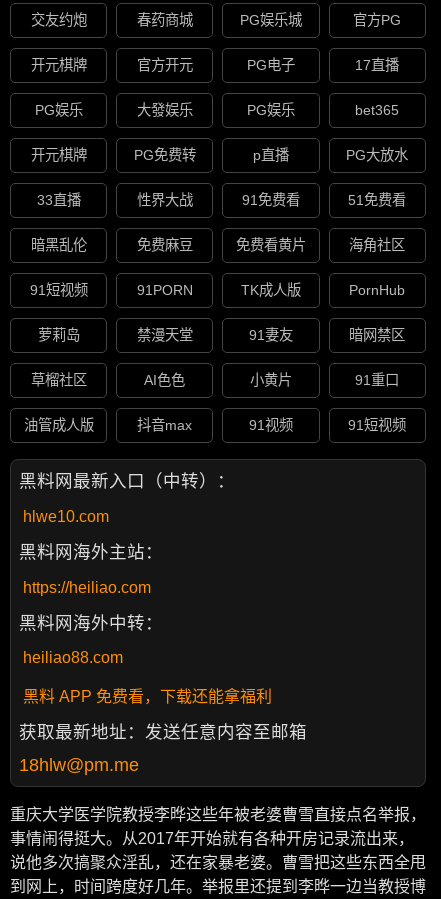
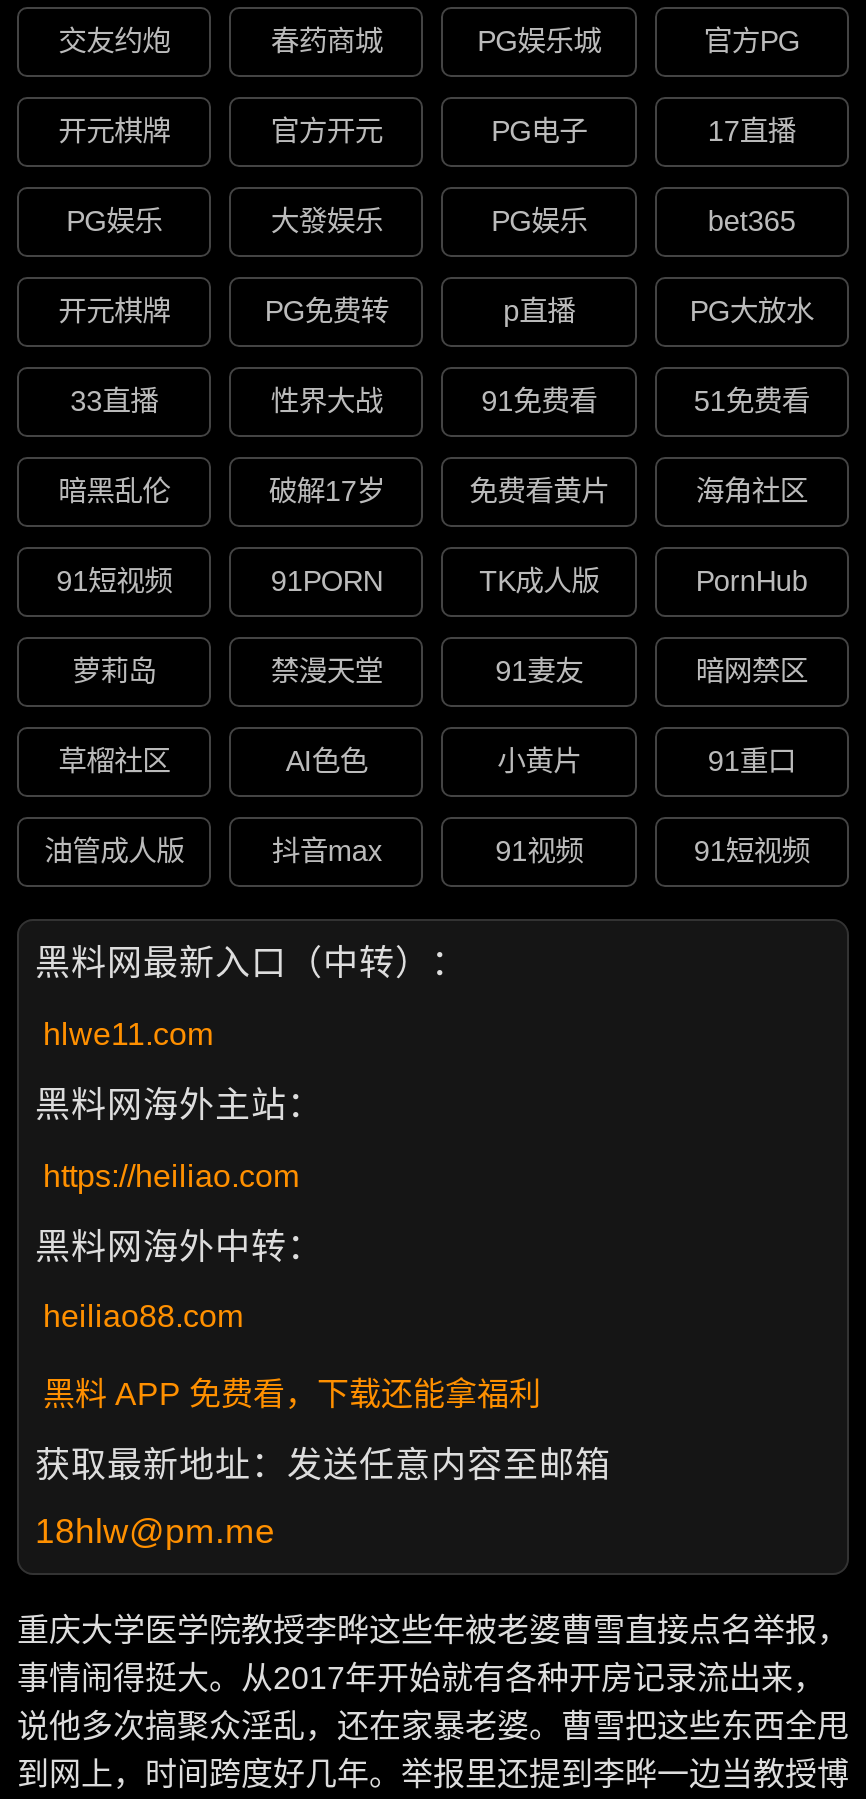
[137,237,193,253] 免费麻豆 -> [269,476,385,508] 破解17岁
[23,508,109,525] hlwe10.com -> [43,1017,213,1051] hlwe11.com

